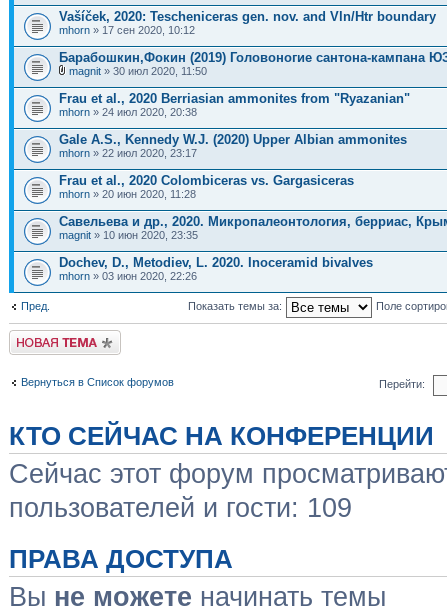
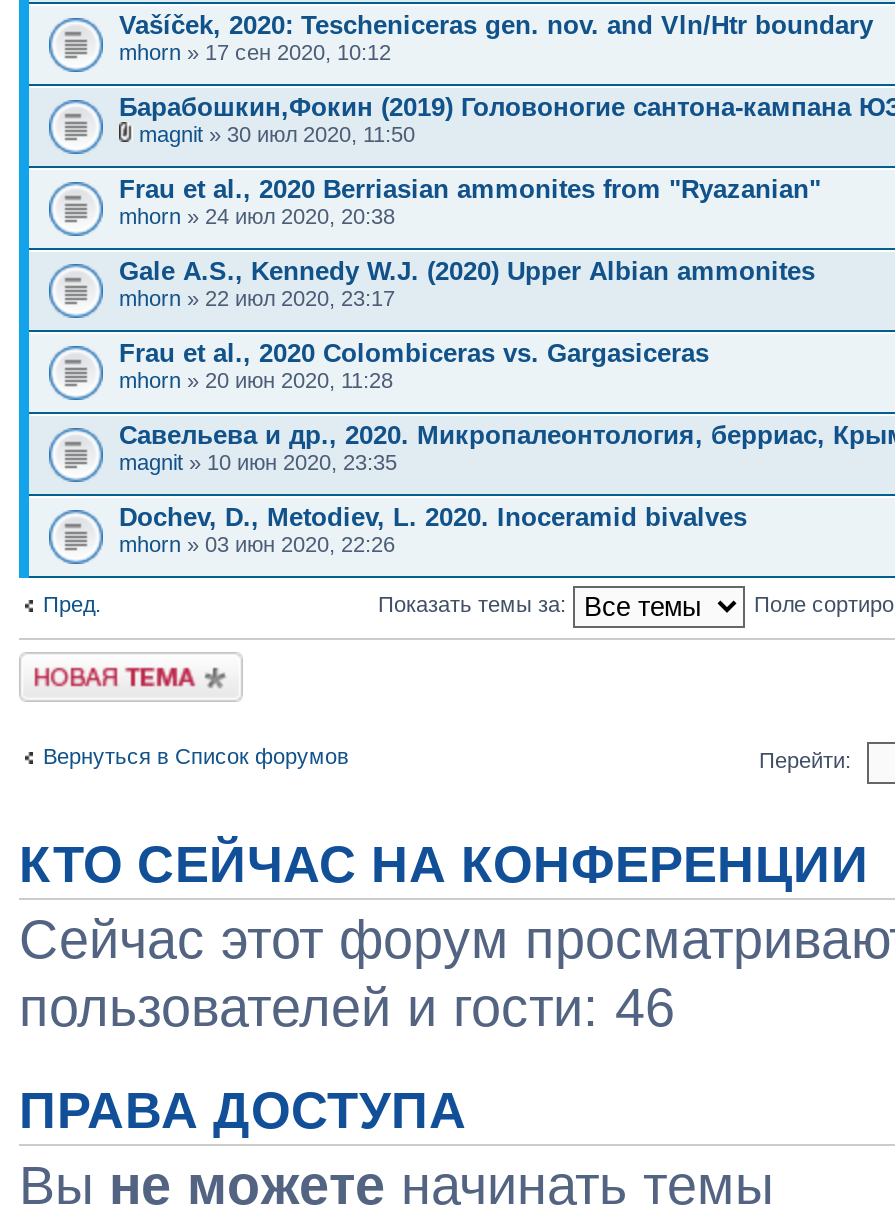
[9,493,352,523] пользователей и гости: 109 -> [19,978,675,1038] пользователей и гости: 46

